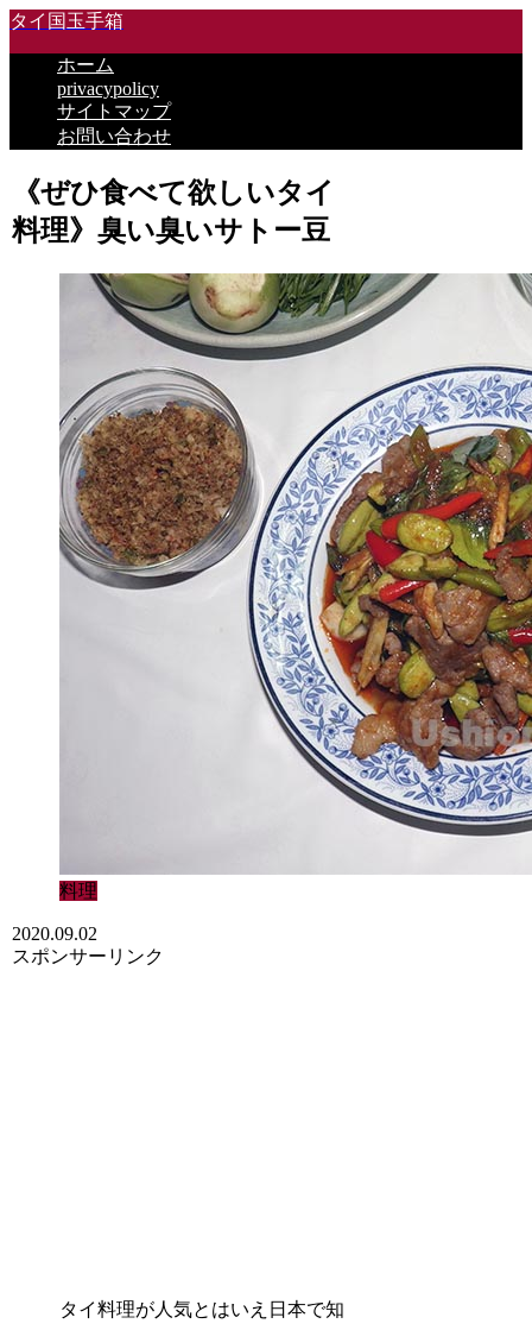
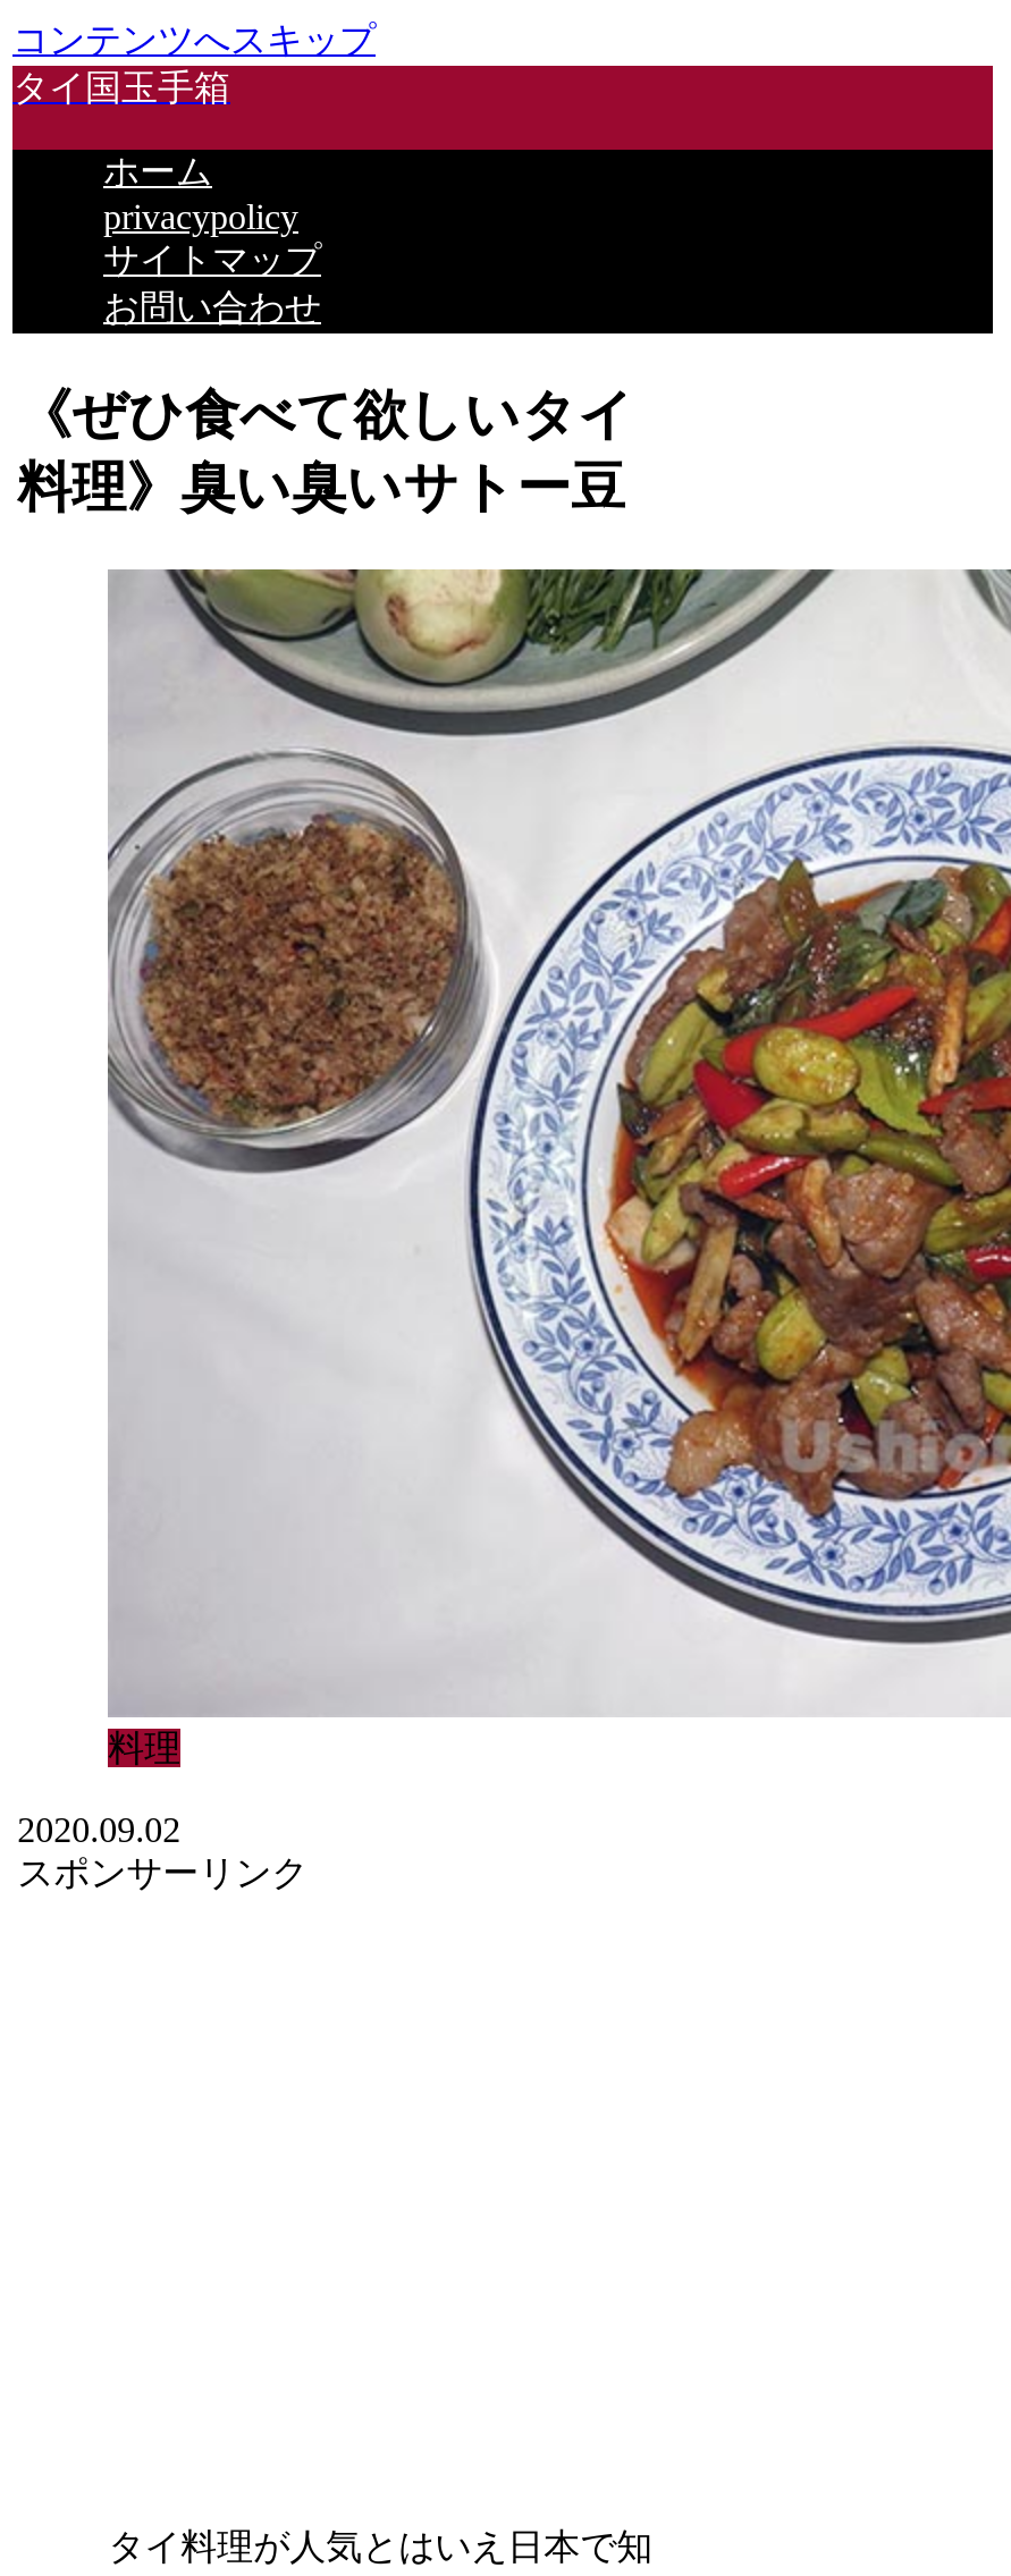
none -> [12,20,376,59] コンテンツへスキップ

